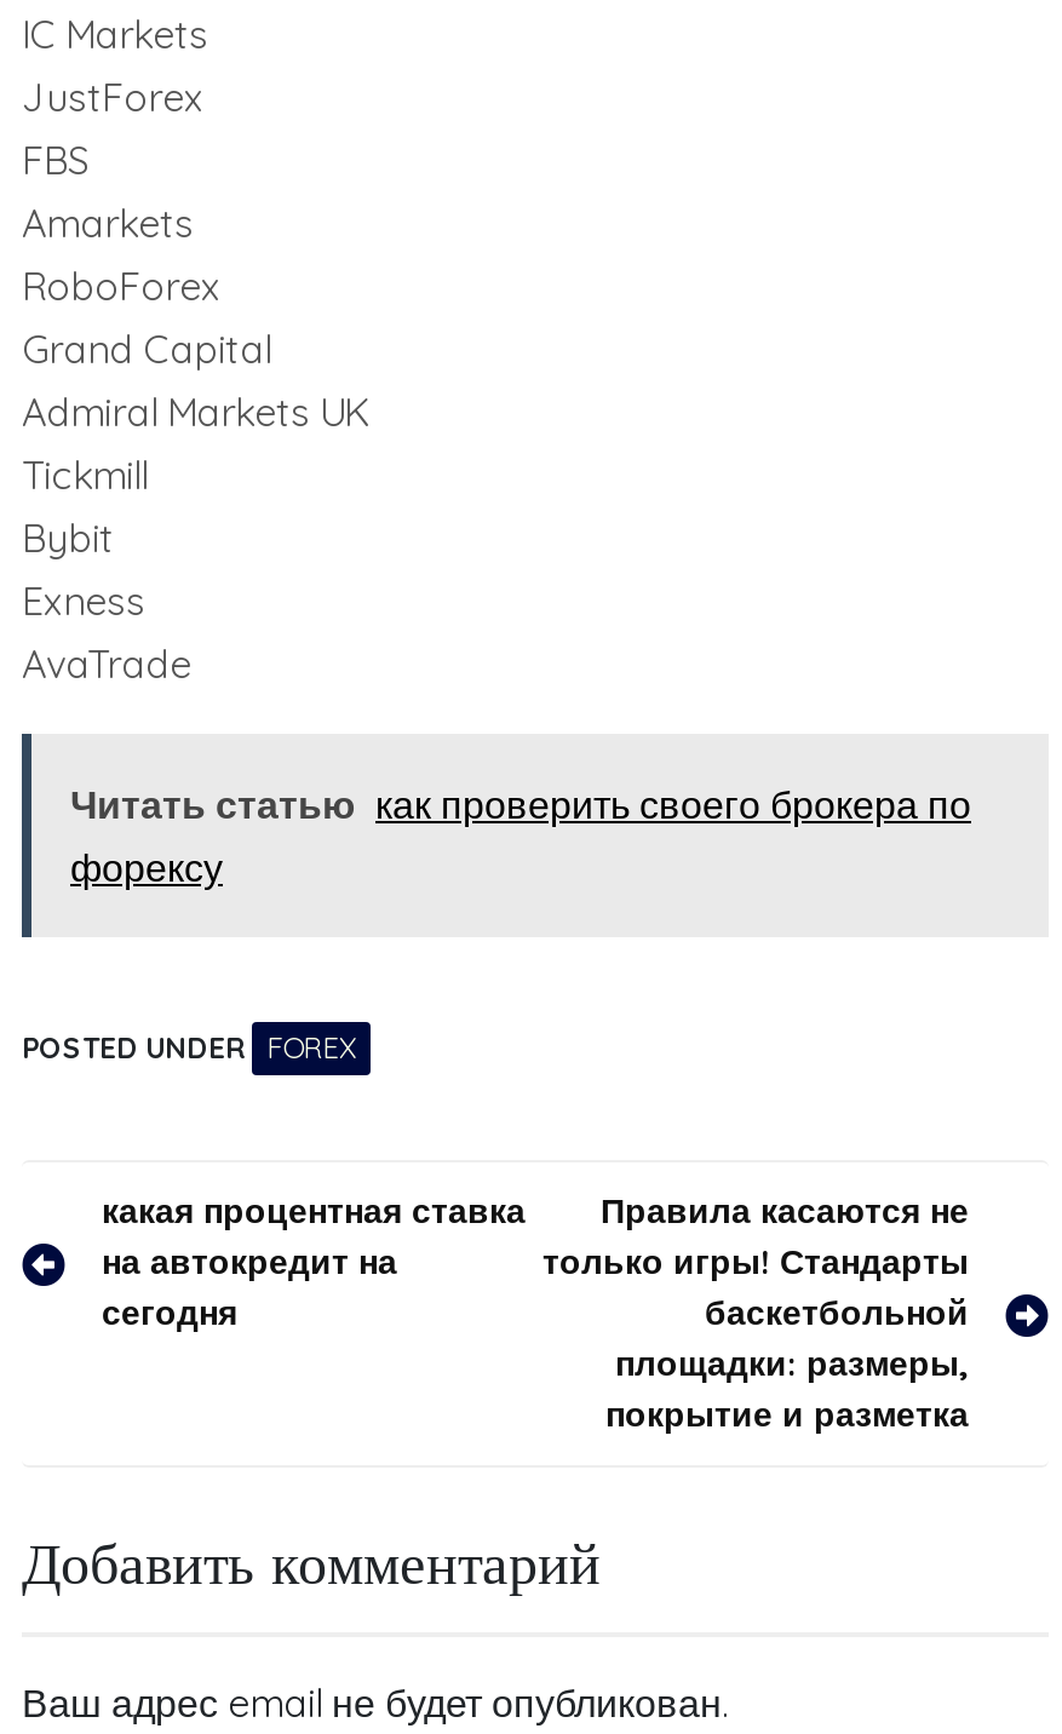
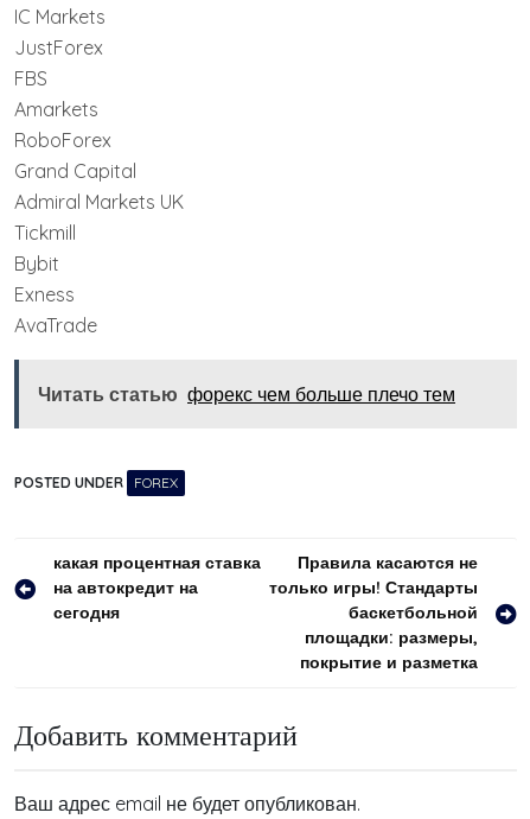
[70,780,971,891] Читать статью как проверить своего брокера по | форексу -> [38,382,455,406] Читать статью форекс чем больше плечо тем

